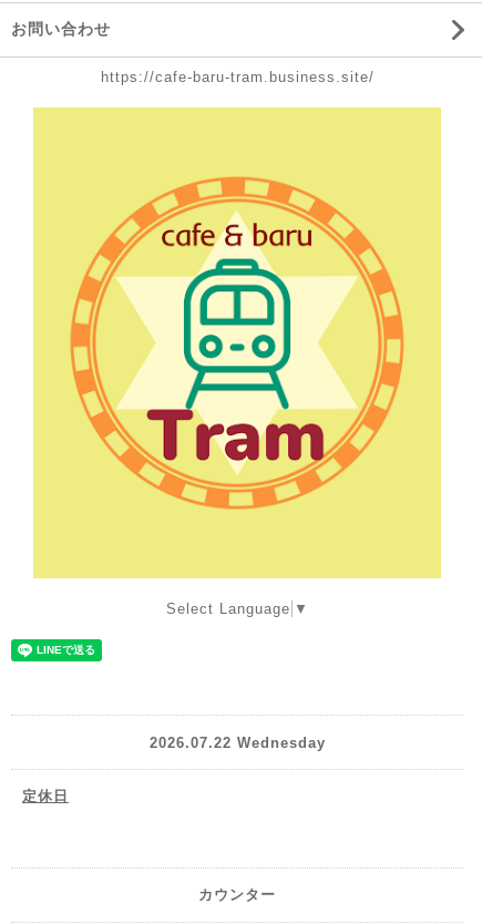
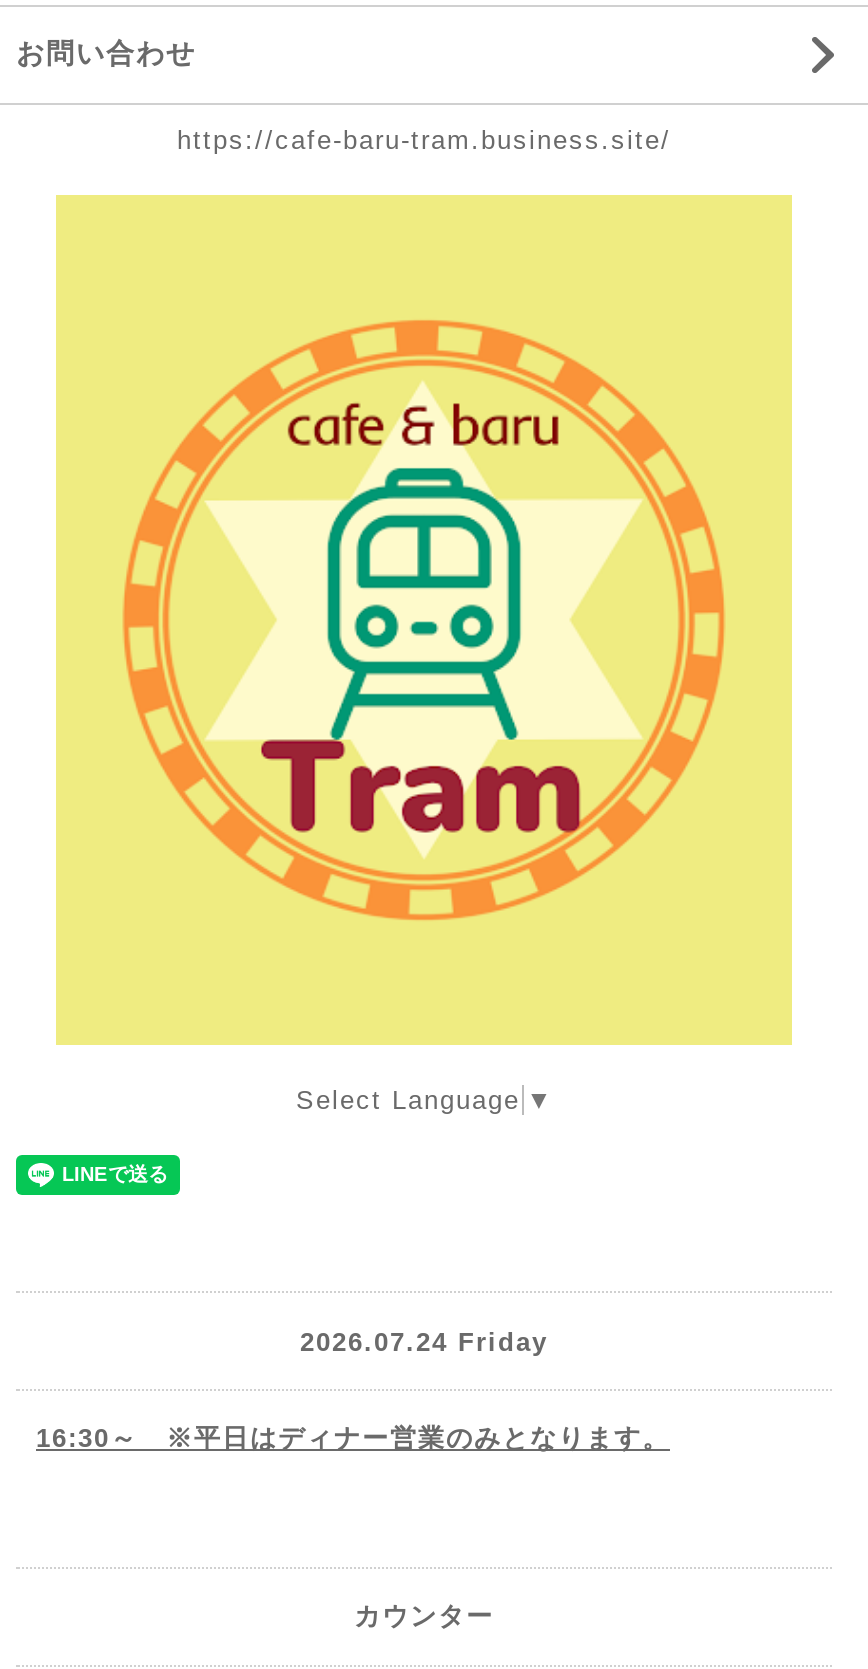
[149,734,325,751] 2026.07.22 Wednesday -> [300,1327,548,1357] 2026.07.24 Friday
[22,788,69,805] 定休日 -> [36,1424,670,1454] 16:30～ ※平日はディナー営業のみとなります。

